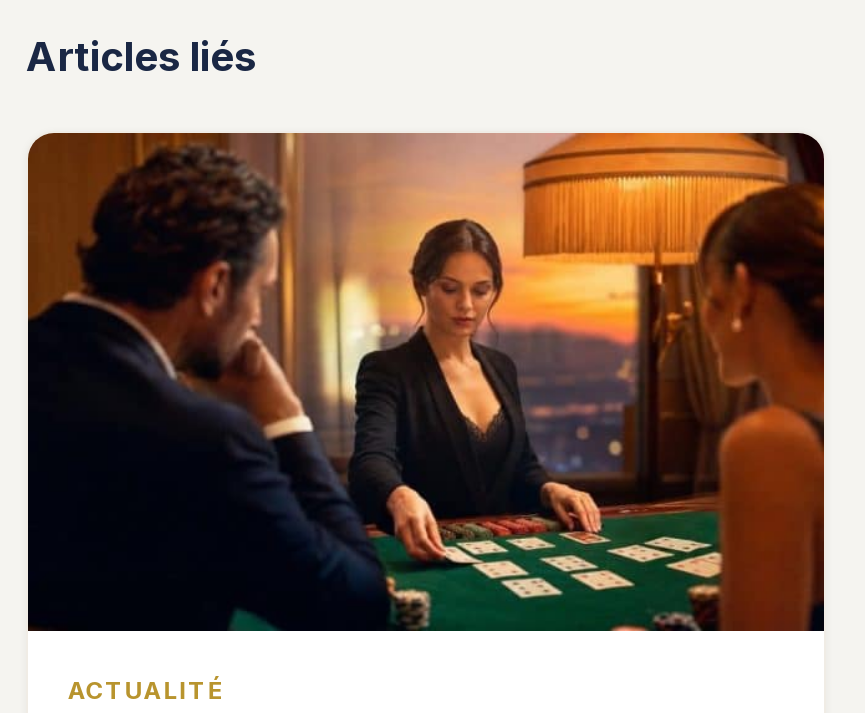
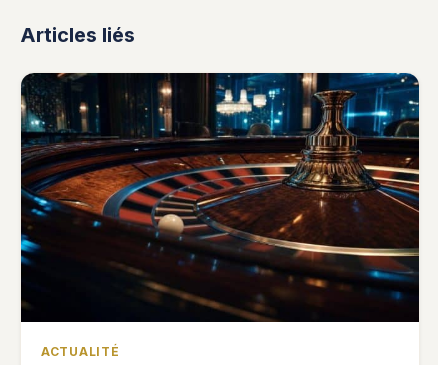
[26,131,826,633] [image] -> [20,72,420,323] [image]

